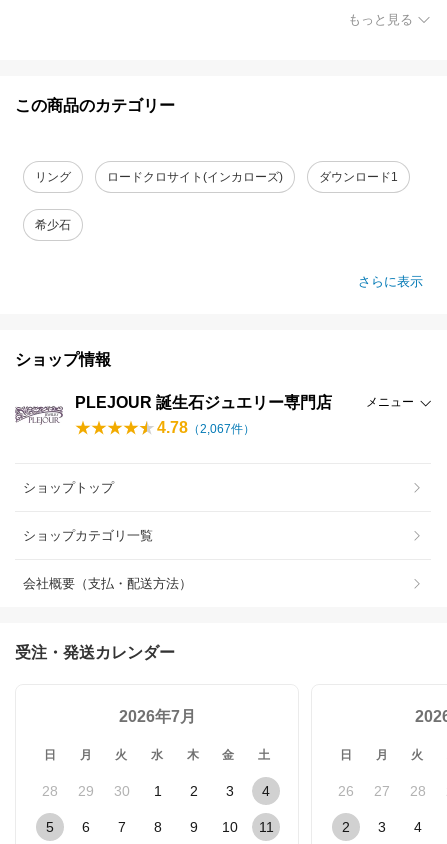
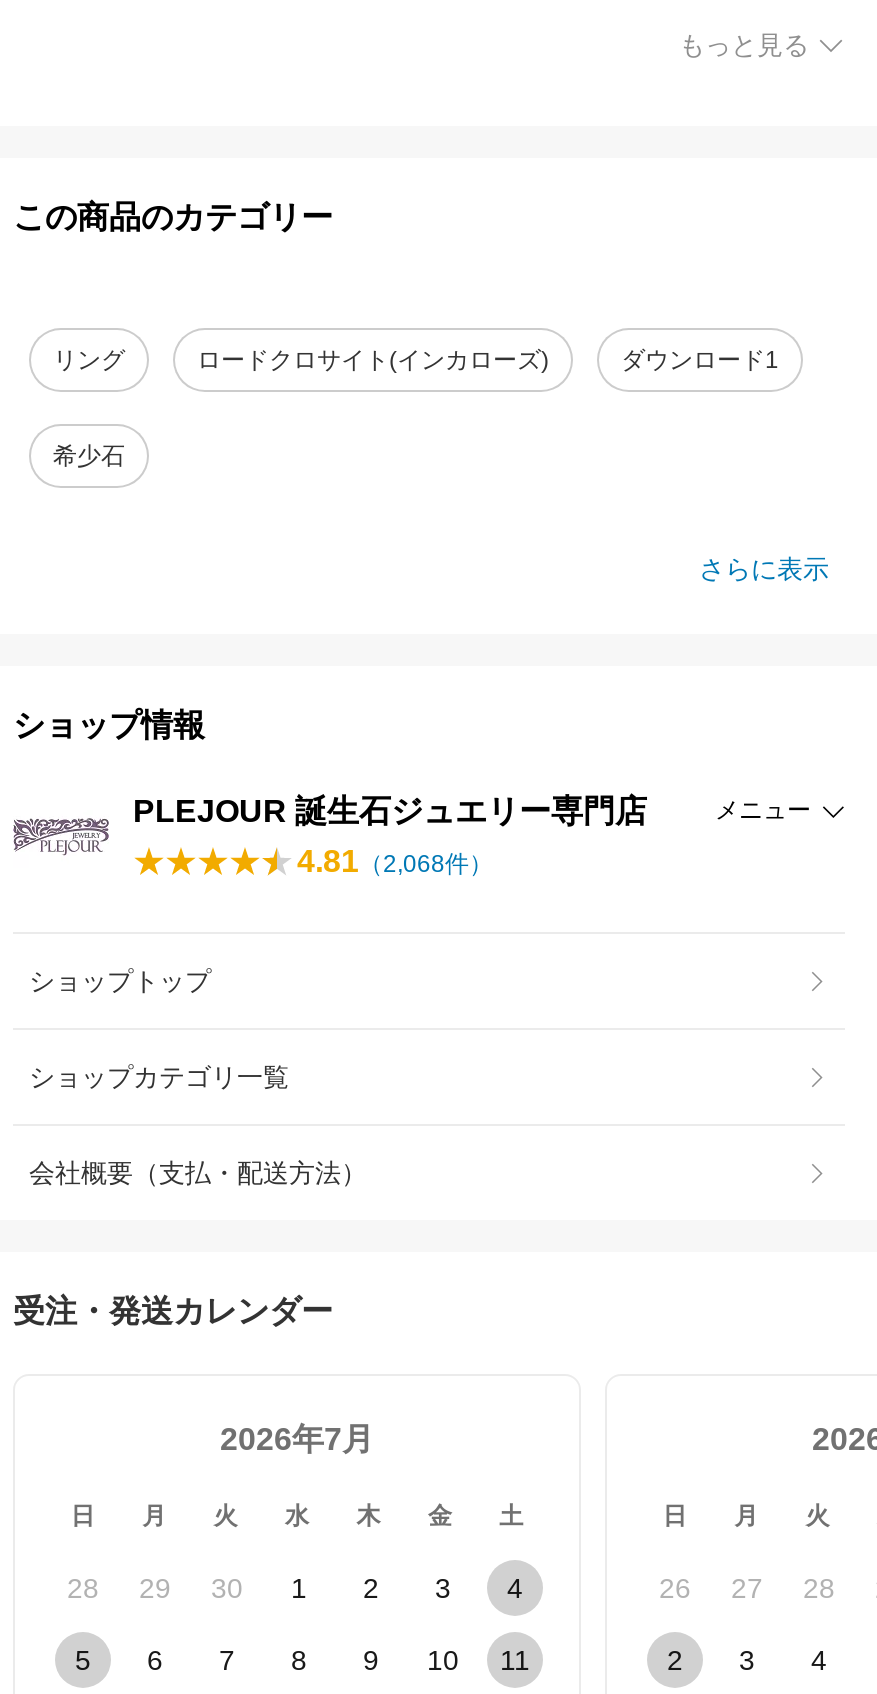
[157,419,255,436] 4.78（2,067件） -> [297,844,493,878] 4.81（2,068件）

